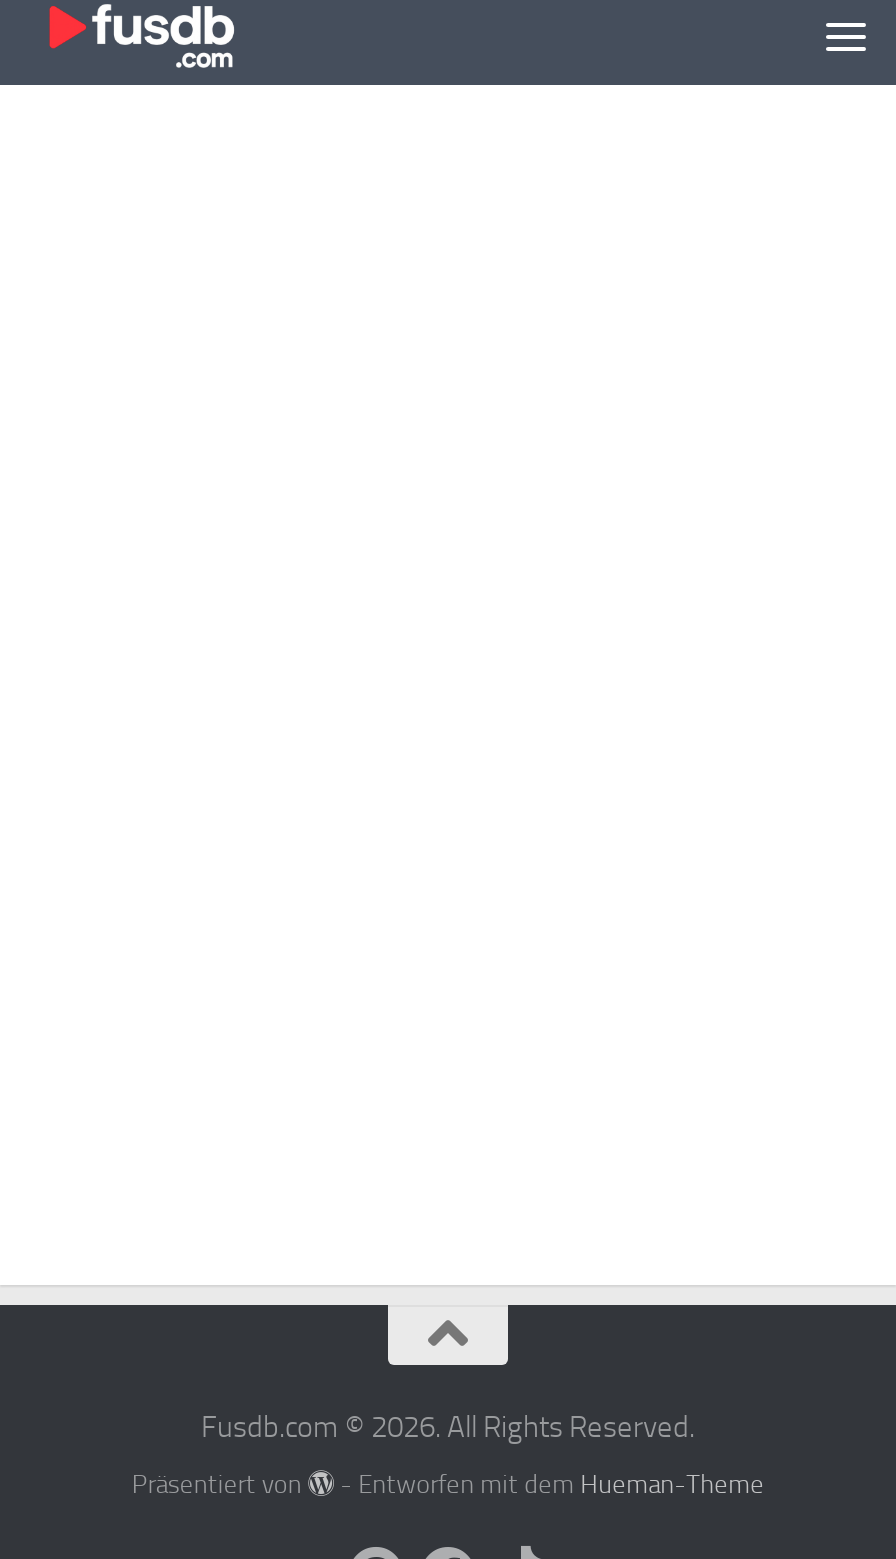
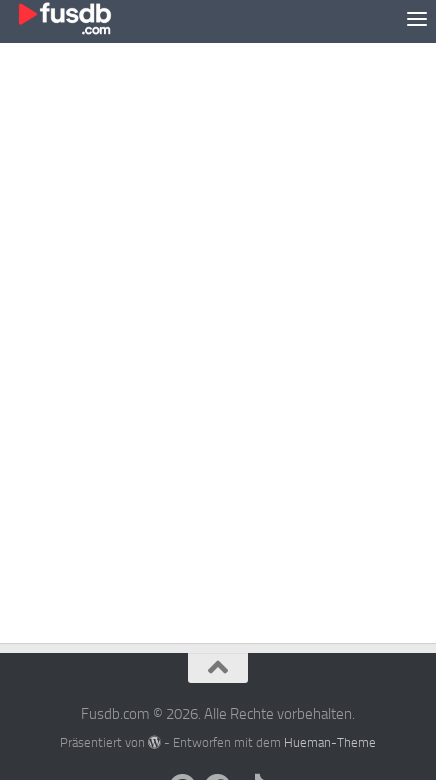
[201,1409,695,1445] Fusdb.com © 2026. All Rights Reserved. -> [81,705,355,723] Fusdb.com © 2026. Alle Rechte vorbehalten.

